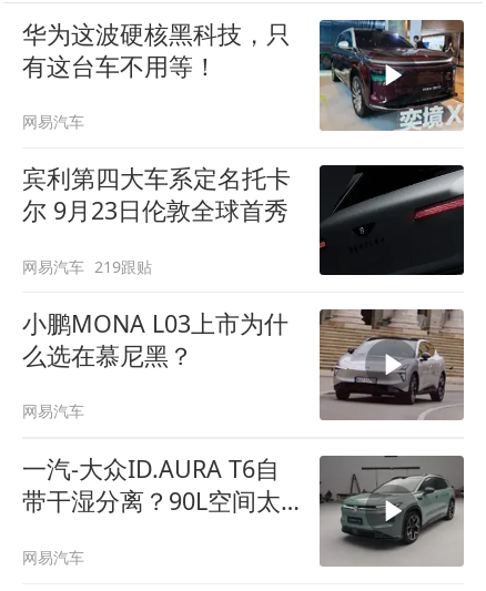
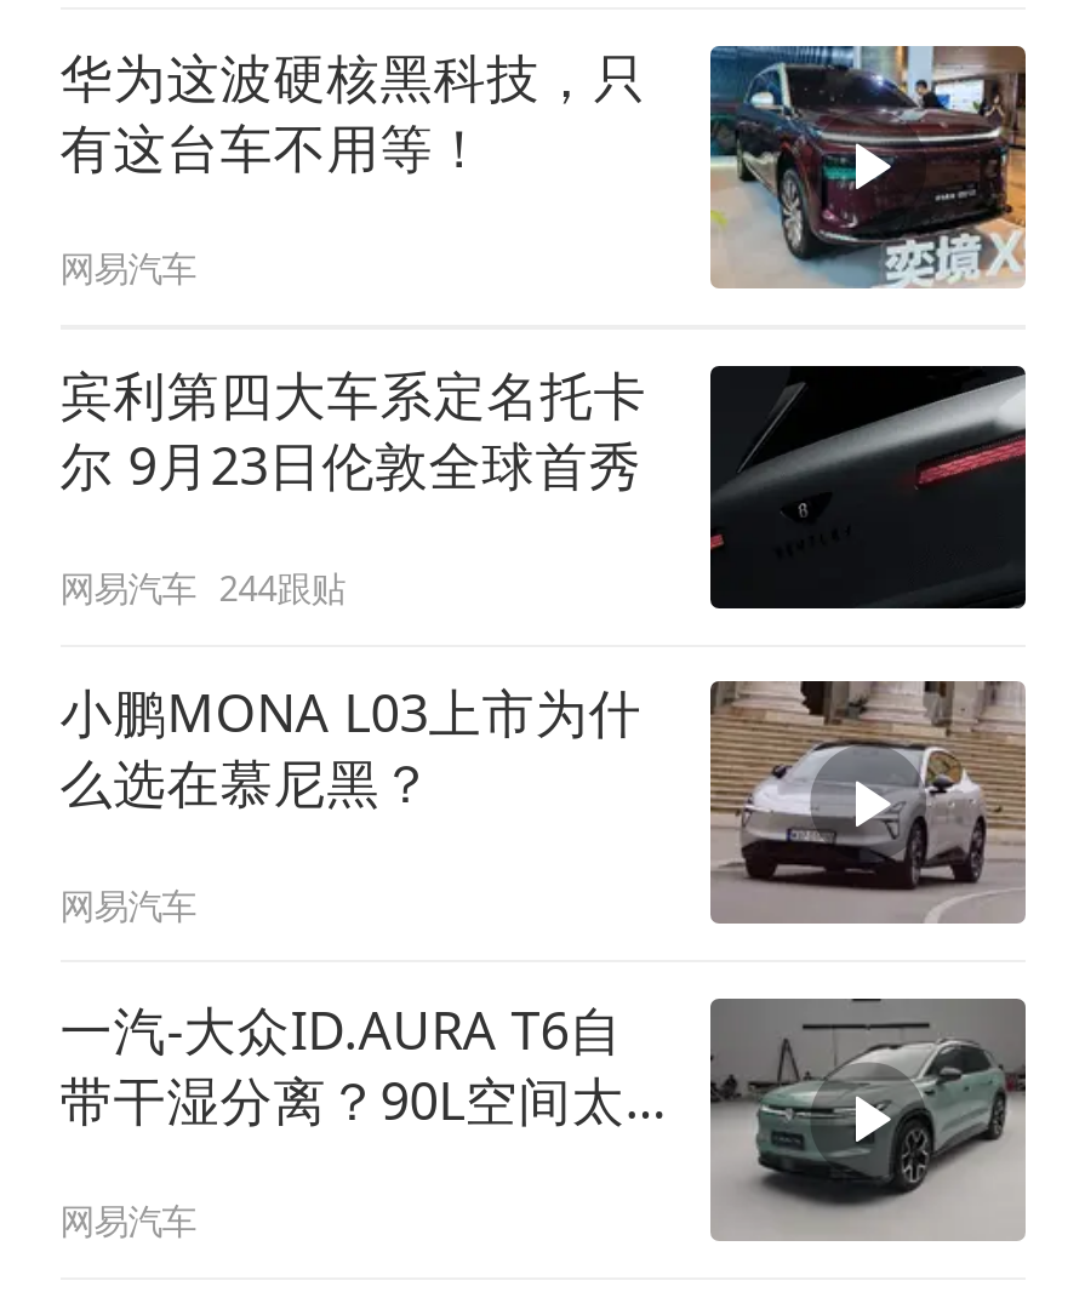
[22,256,152,277] 网易汽车 219跟贴 -> [60,564,345,610] 网易汽车 244跟贴

